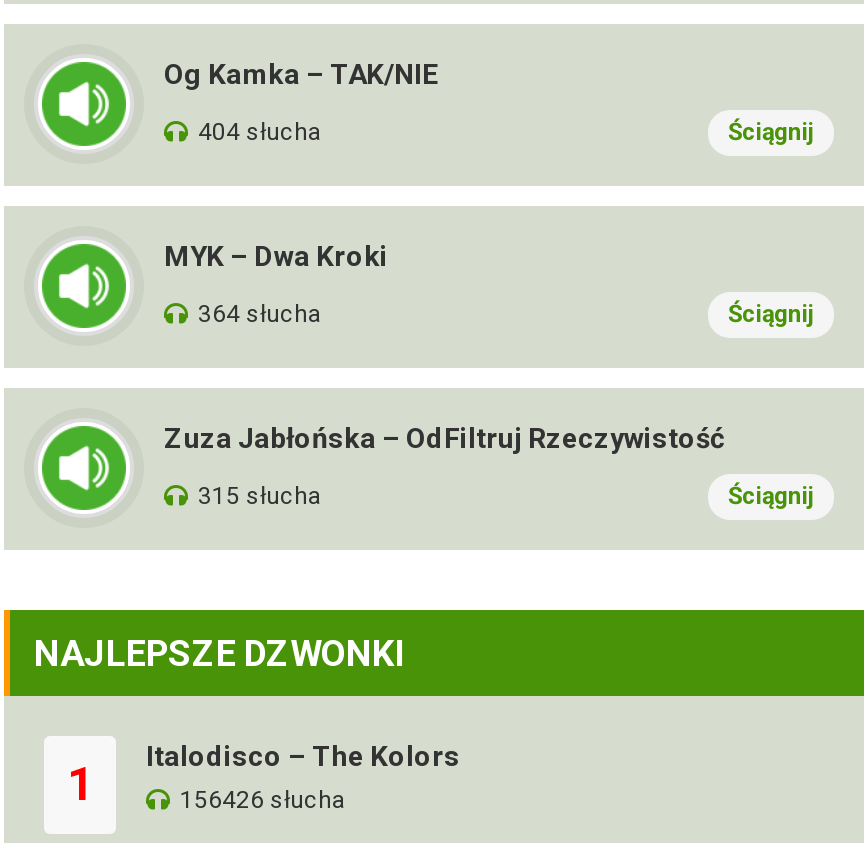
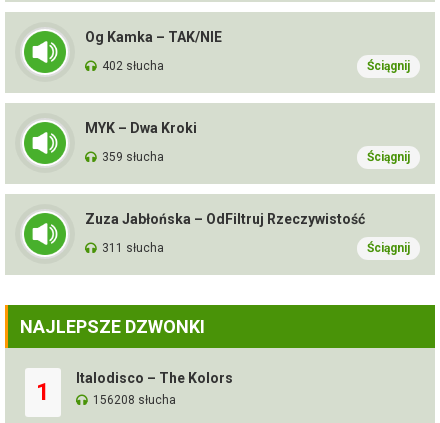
[198,118,322,146] 404 słucha -> [102,59,164,73] 402 słucha
[198,300,322,328] 364 słucha -> [102,150,164,164] 359 słucha
[198,482,322,510] 315 słucha -> [102,241,164,255] 311 słucha
[180,786,346,814] 156426 słucha -> [93,393,176,407] 156208 słucha

